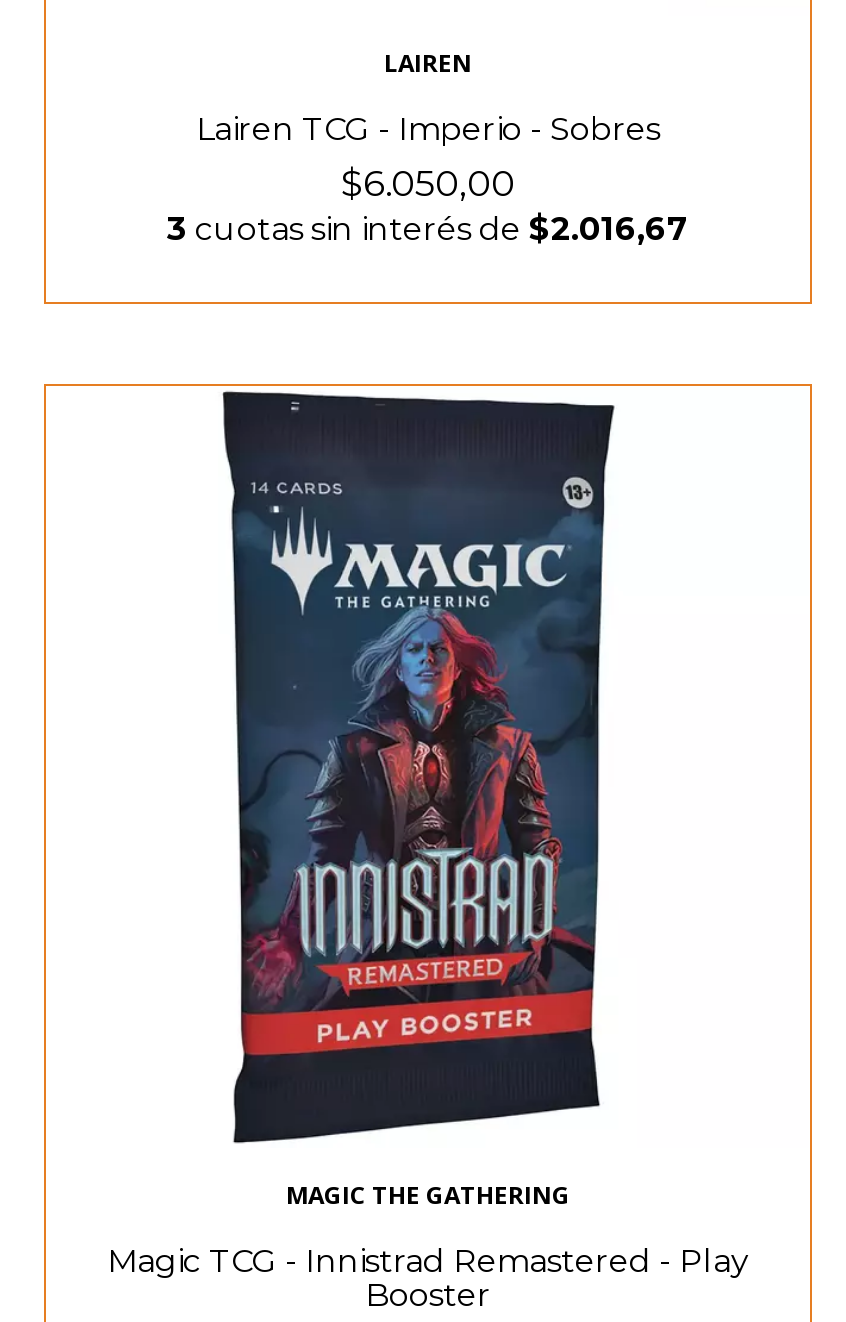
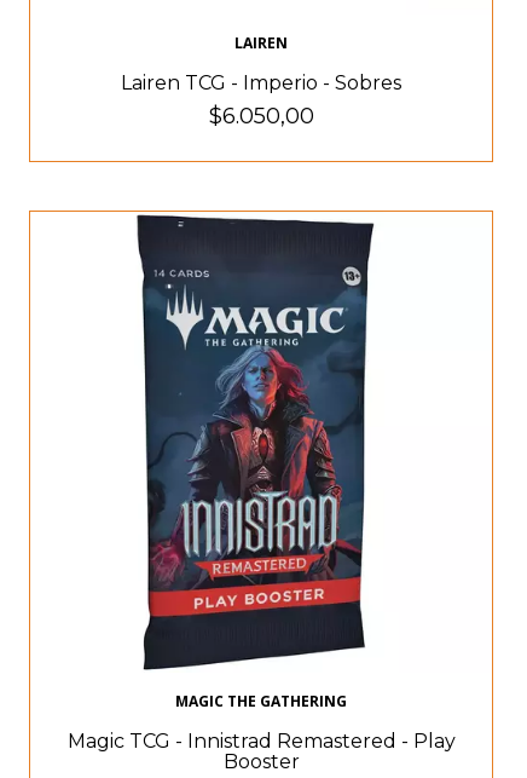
[167,210,689,248] 3 cuotas sin interés de $2.016,67 -> none

